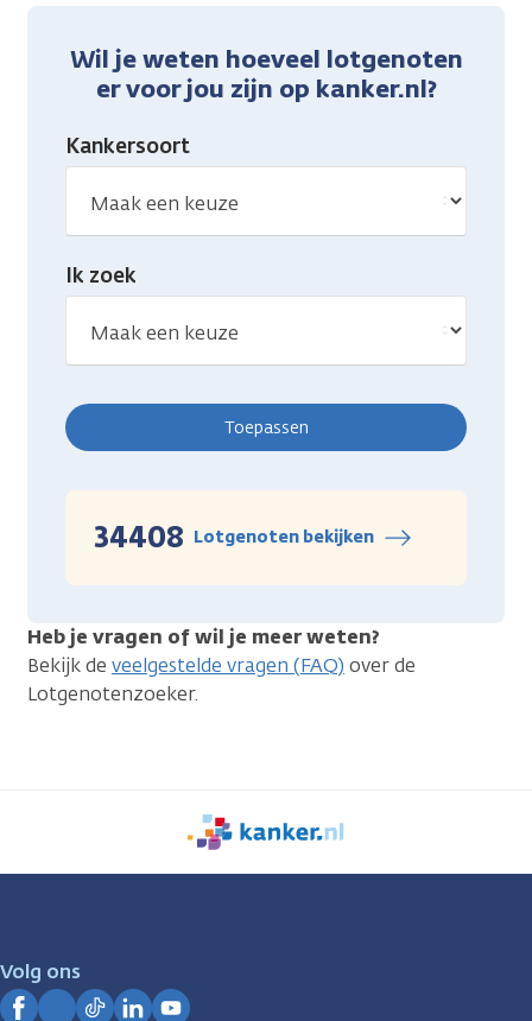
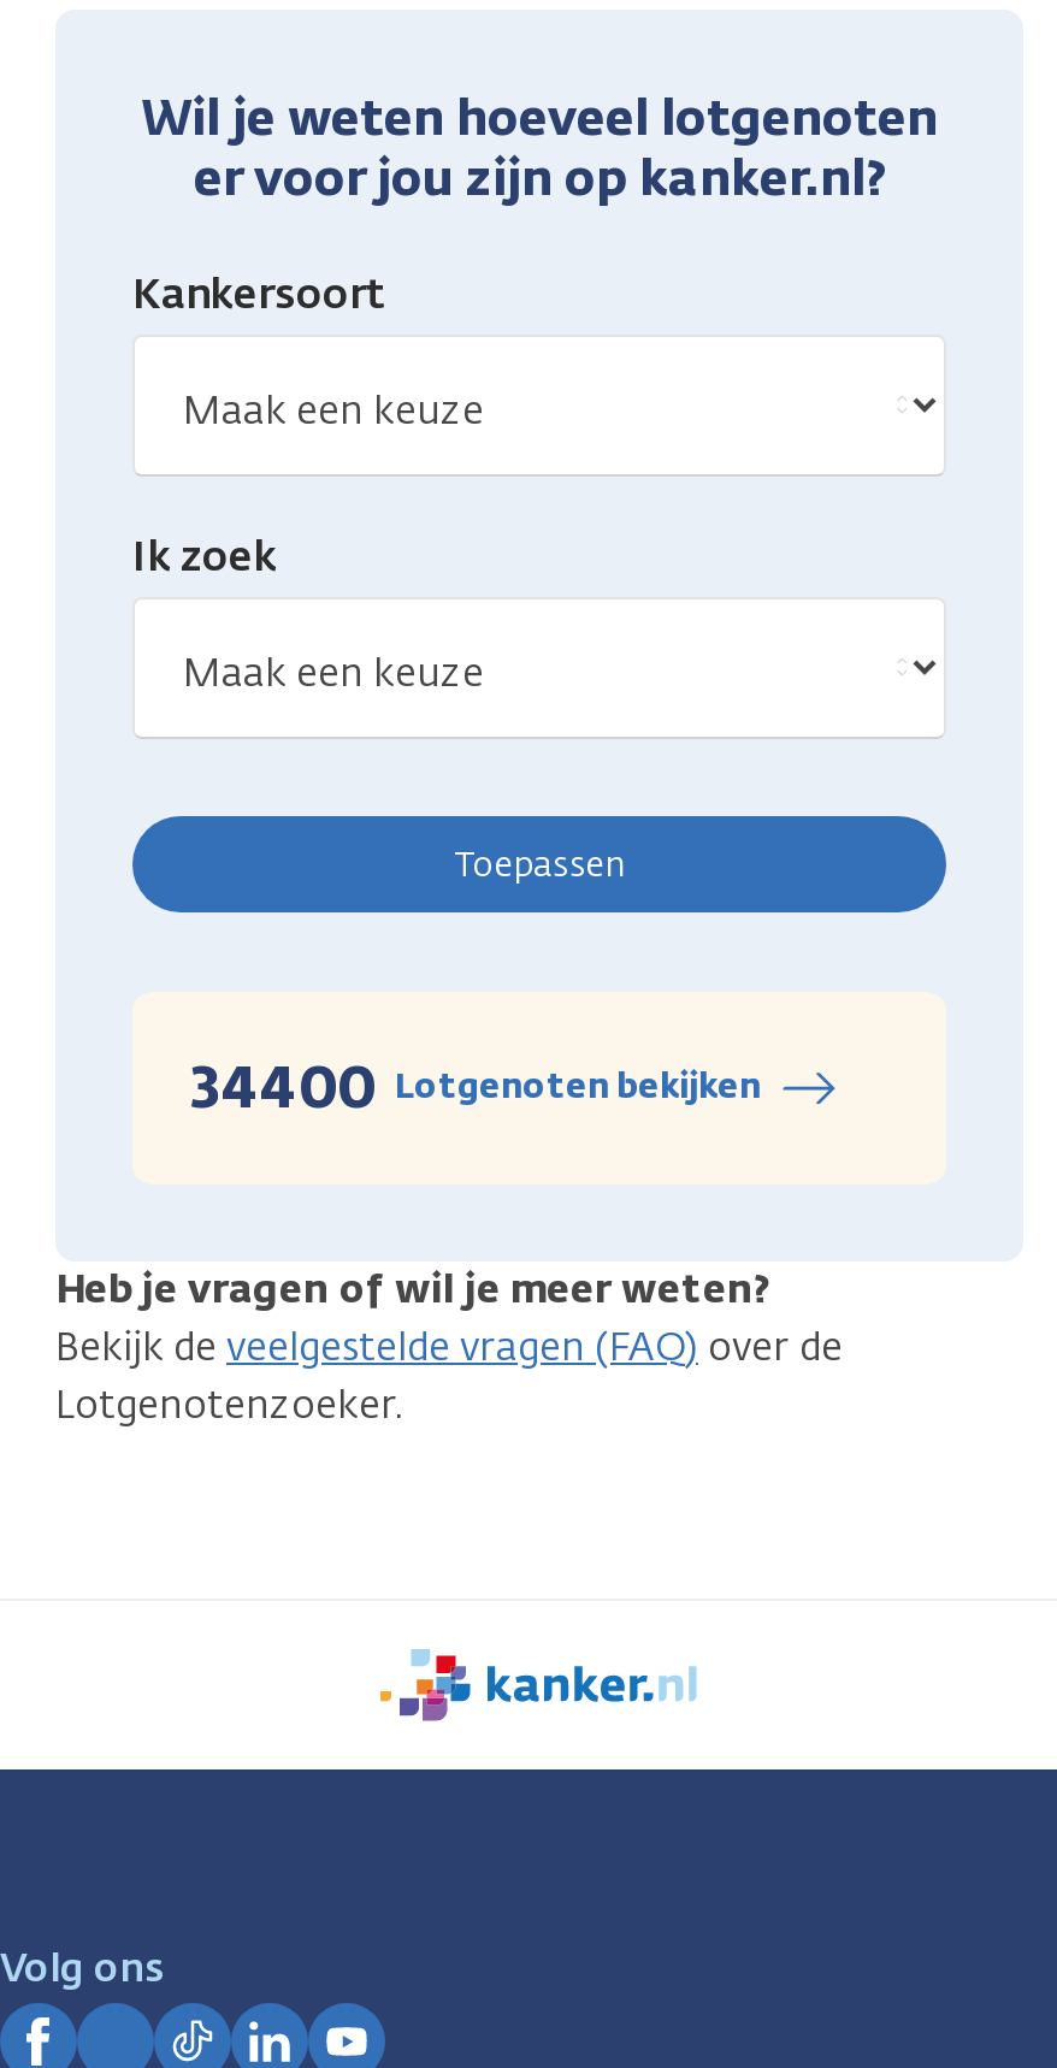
[94,518,374,557] 34408 Lotgenoten bekijken -> [190,1047,761,1126] 34400 Lotgenoten bekijken

